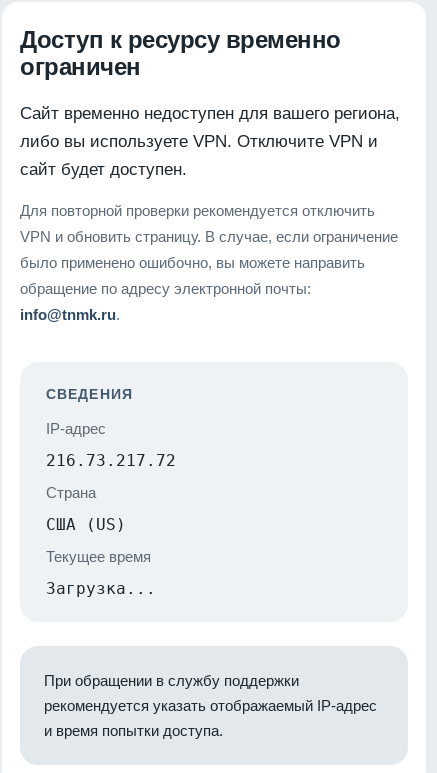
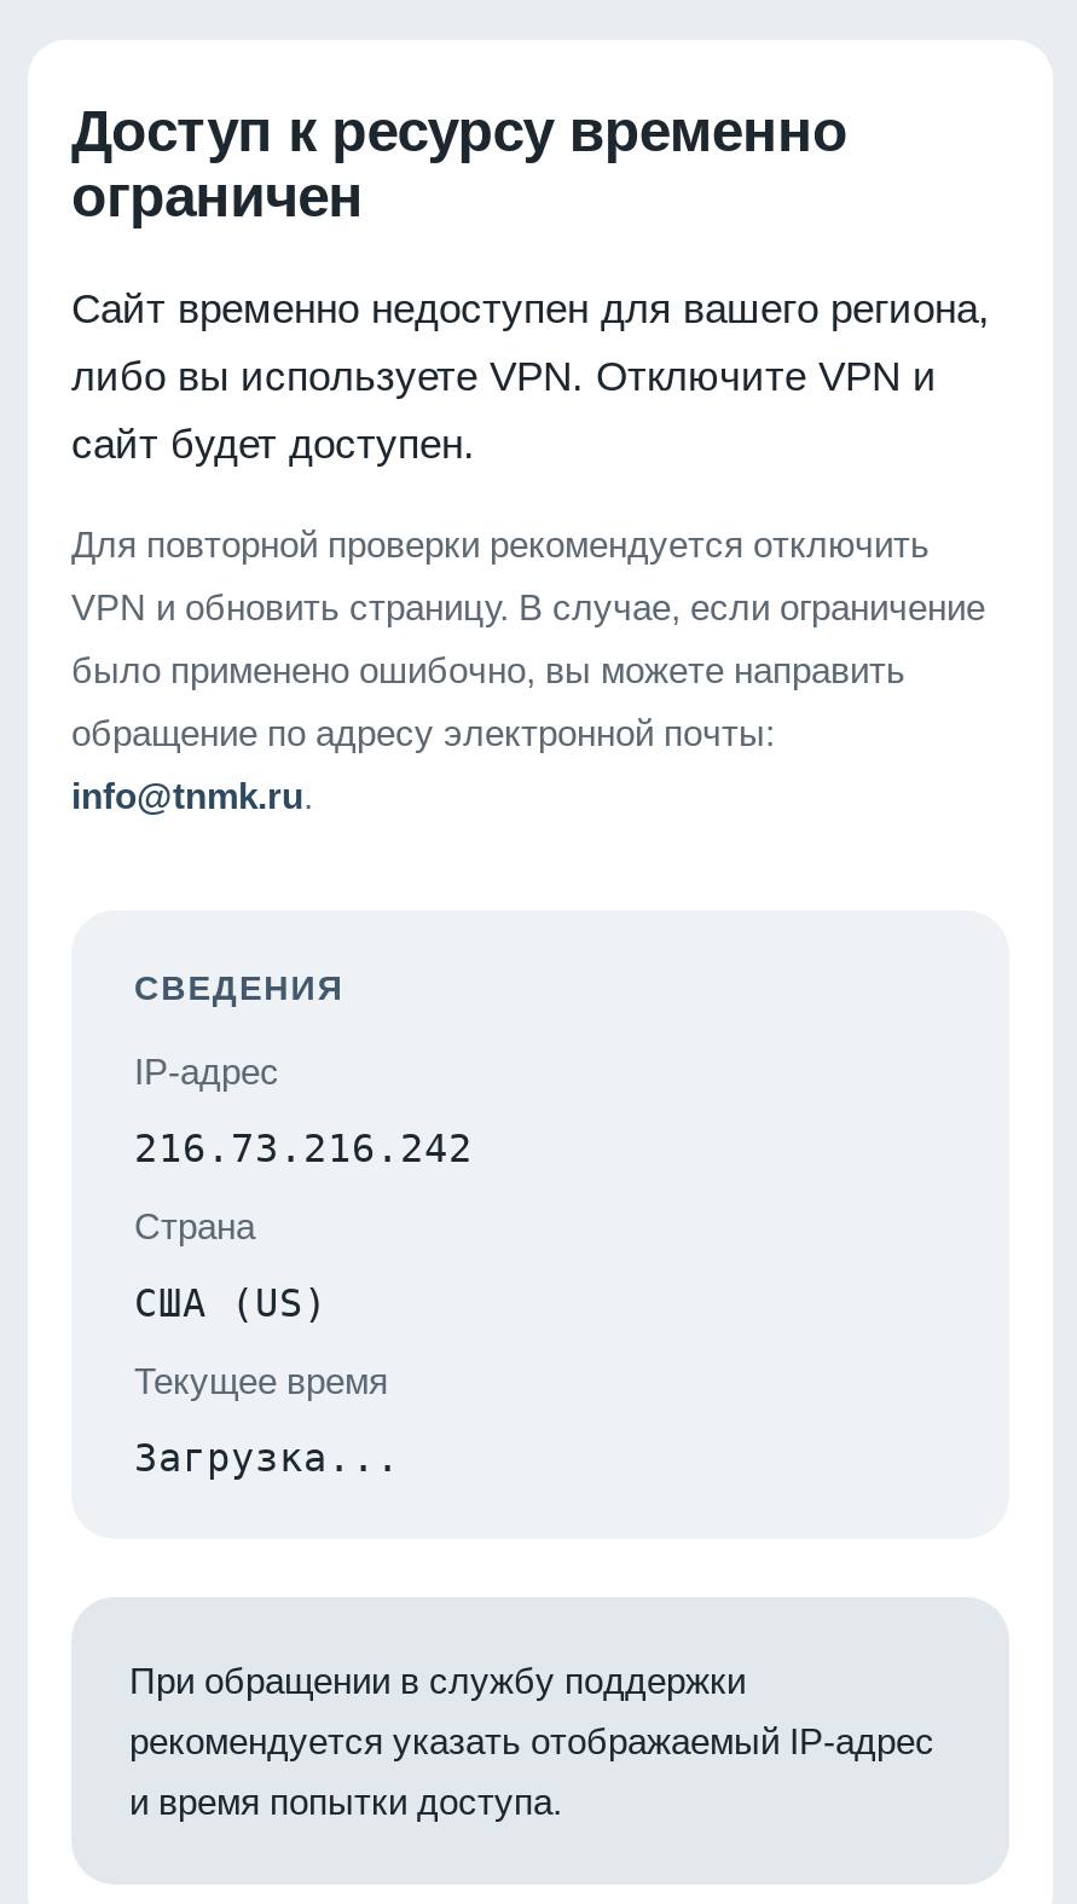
[46,450,176,469] 216.73.217.72 -> [134,1124,473,1170] 216.73.216.242

